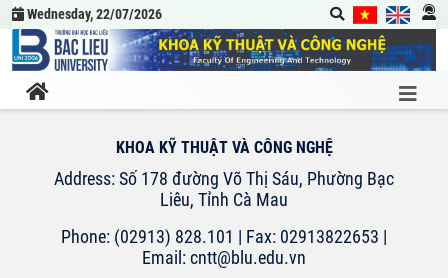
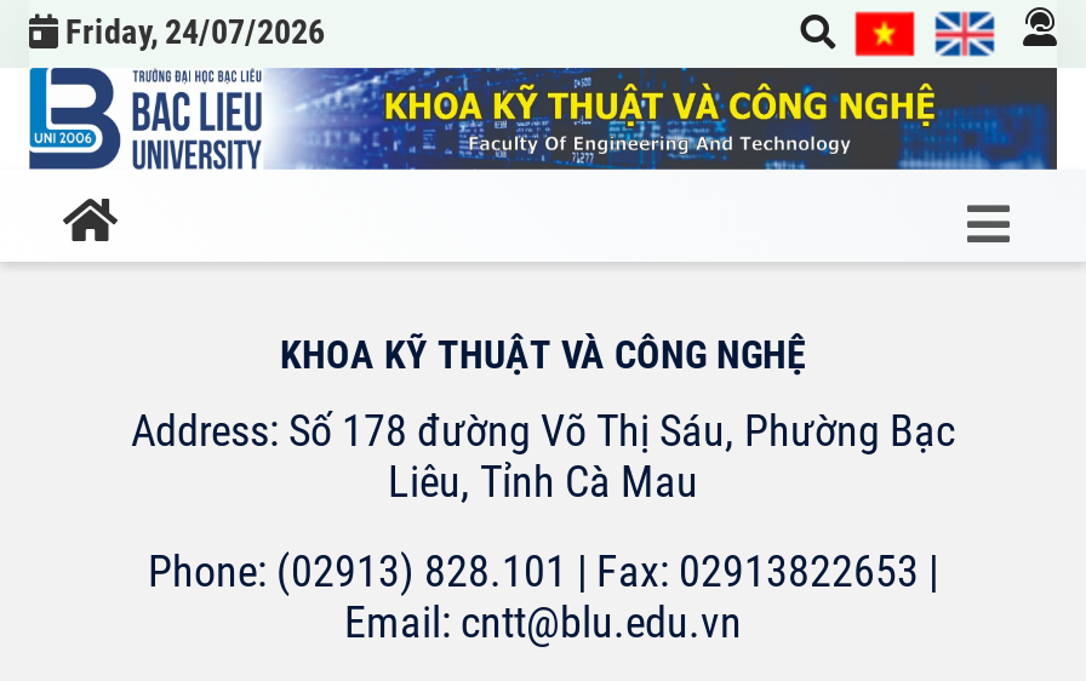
[24,6,162,22] Wednesday, 22/07/2026 -> [58,12,325,51] Friday, 24/07/2026

